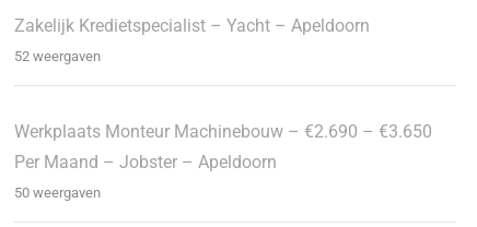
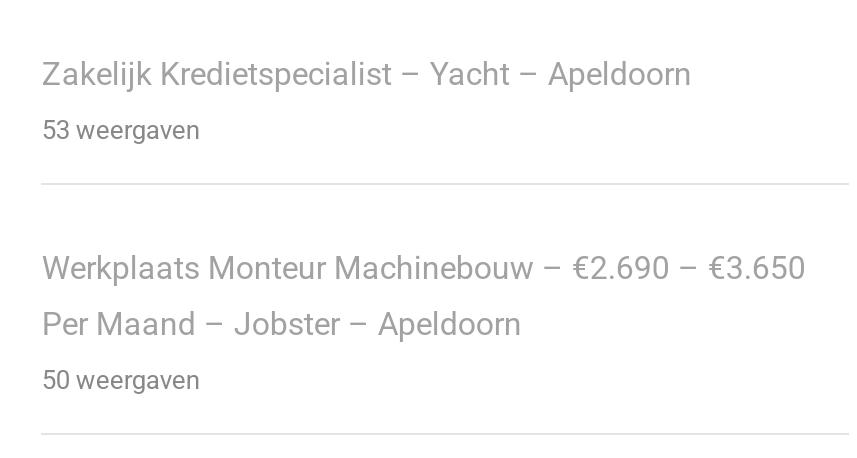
[15,48,101,65] 52 weergaven -> [42,115,200,145] 53 weergaven

